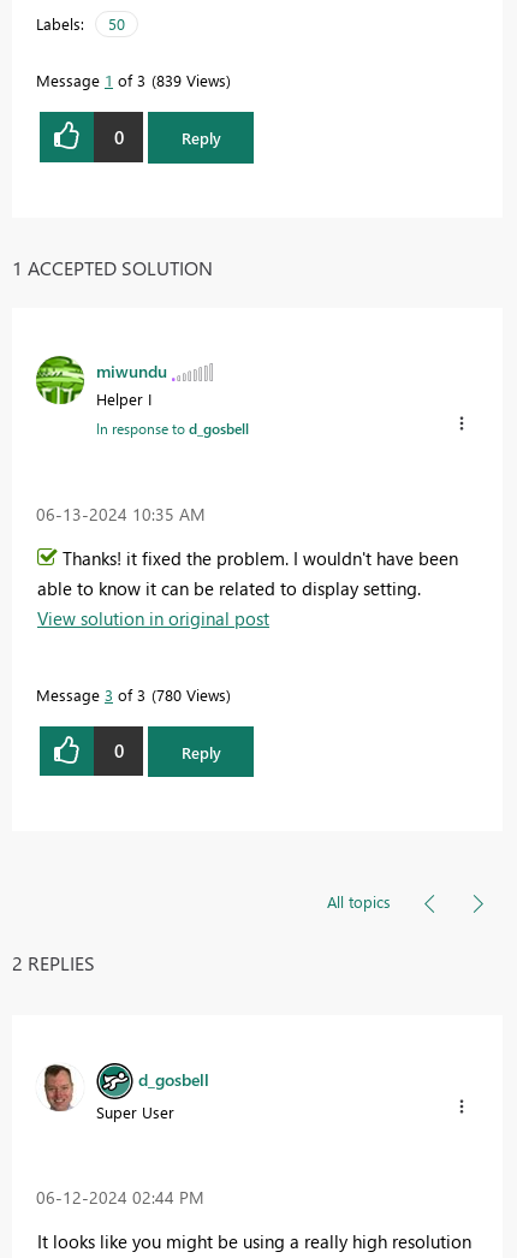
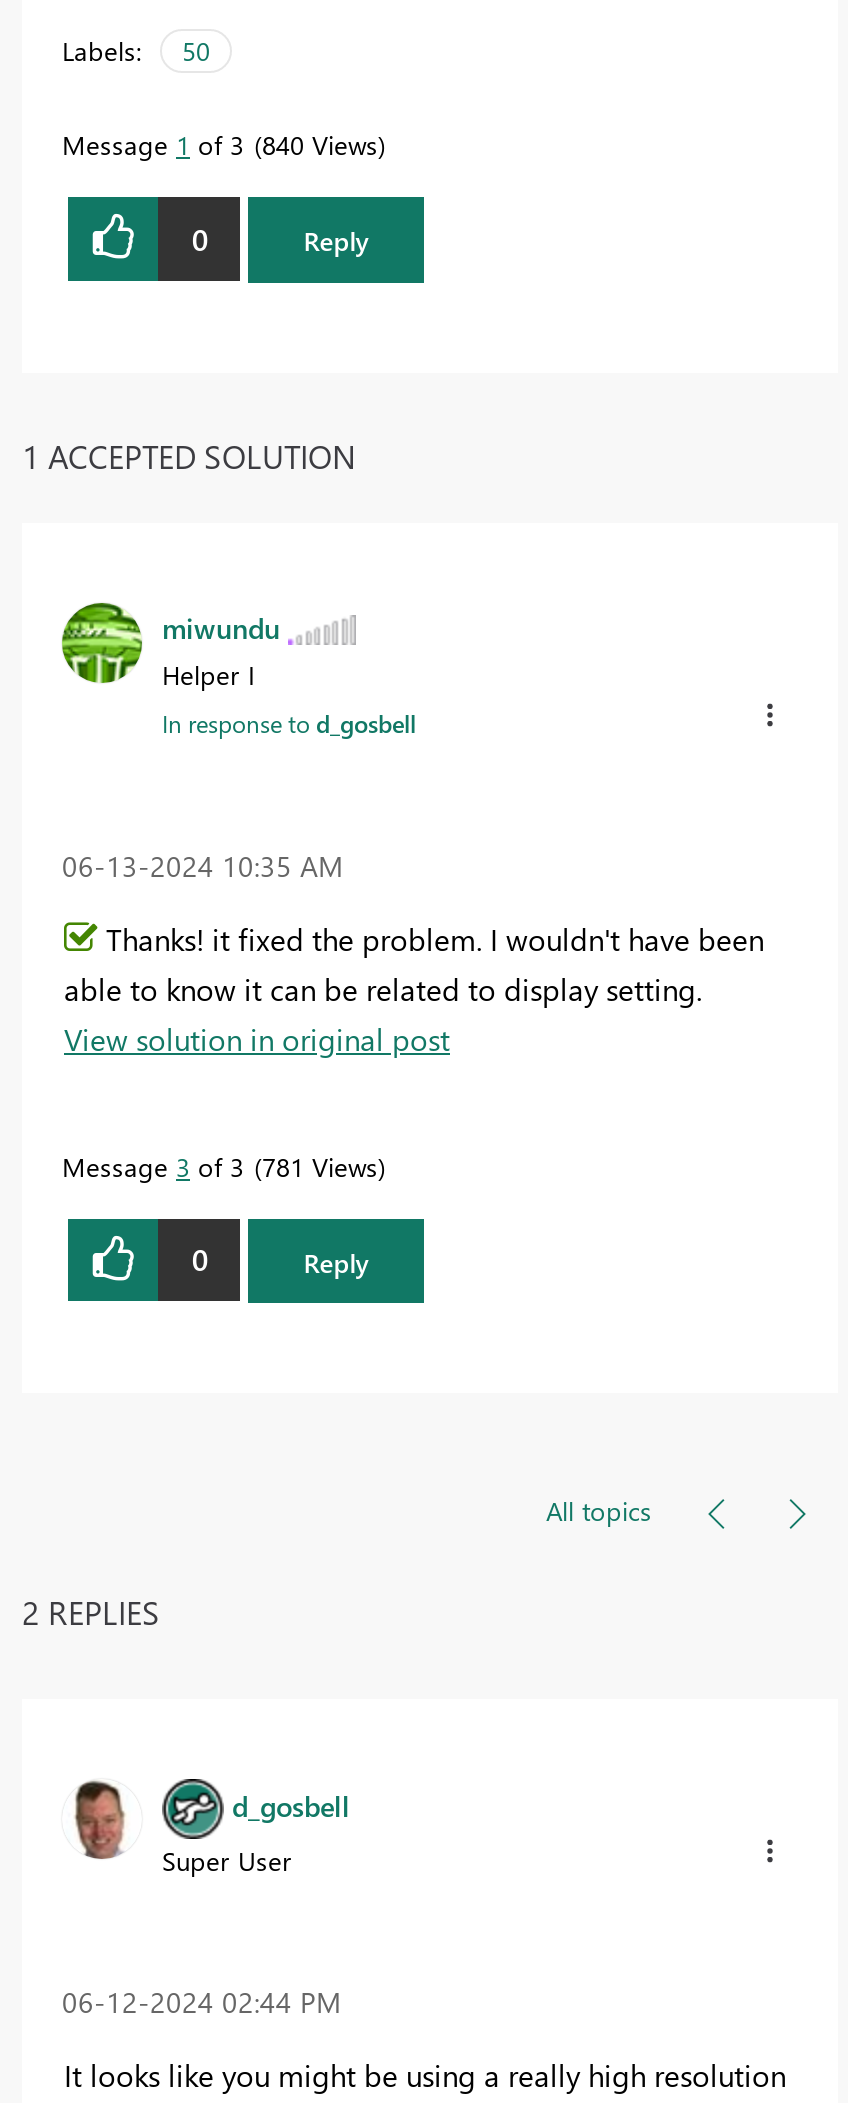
[36,70,226,91] Message 1 of 3 839 Views -> [62,128,378,162] Message 1 of 3 840 Views
[36,684,226,705] Message 3 of 3 780 Views -> [62,1149,378,1183] Message 3 of 3 781 Views

